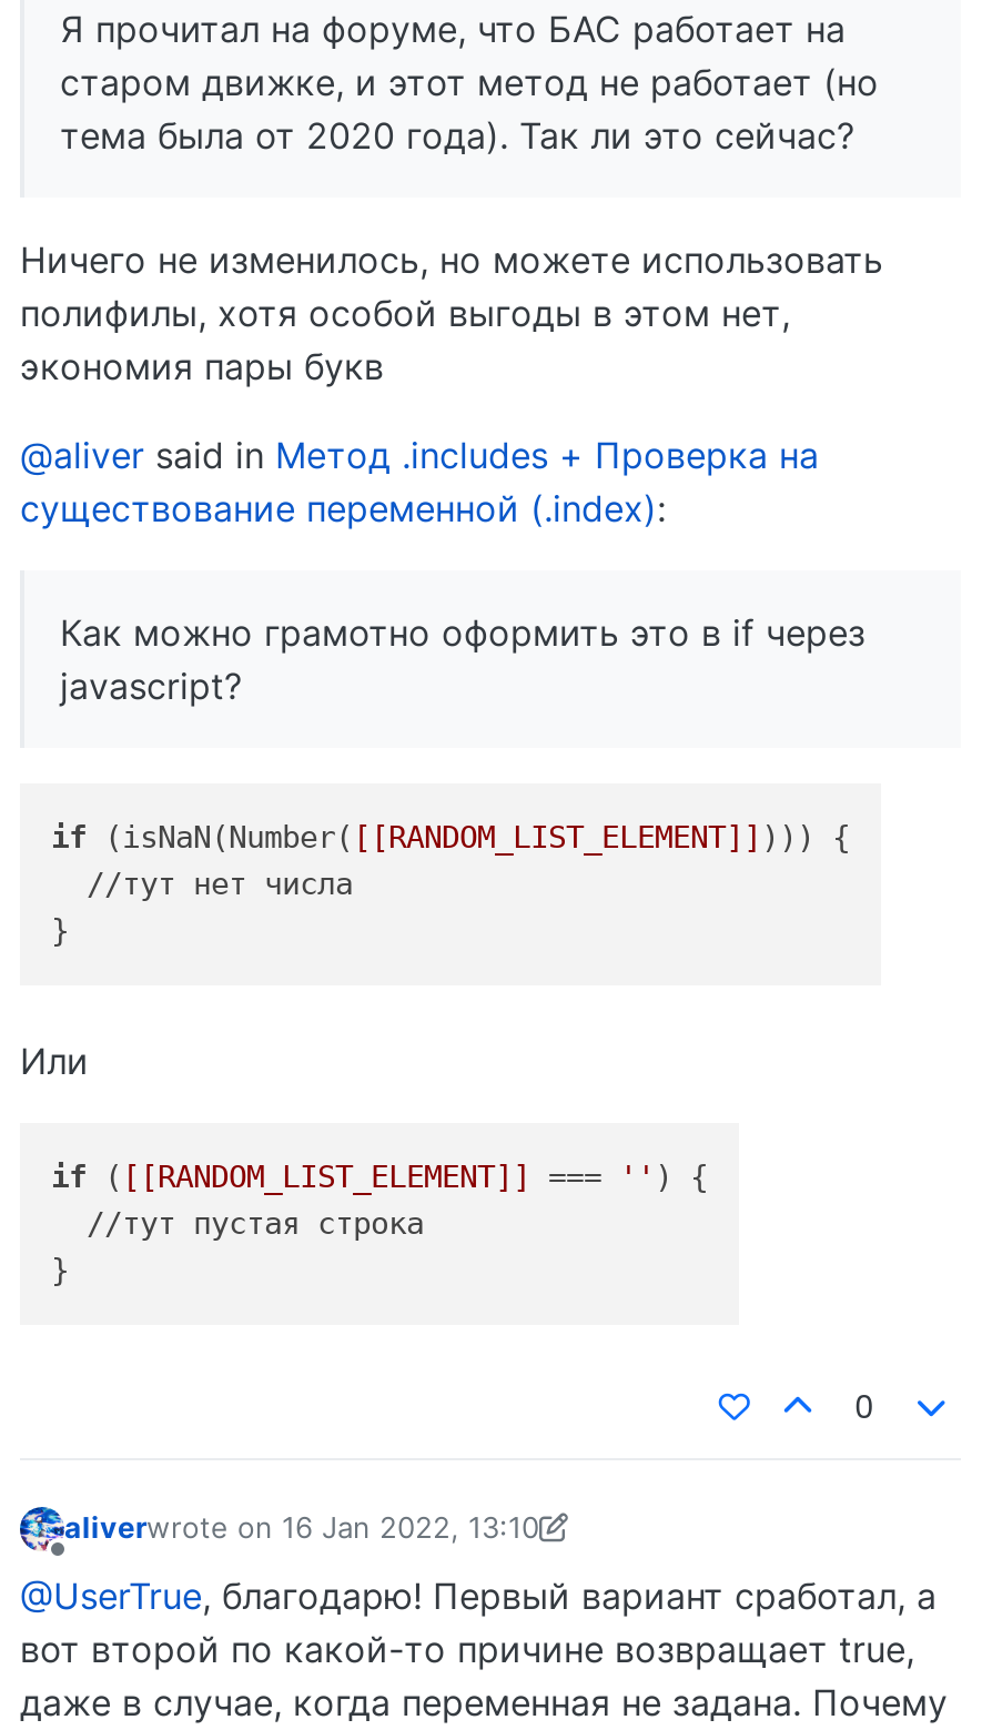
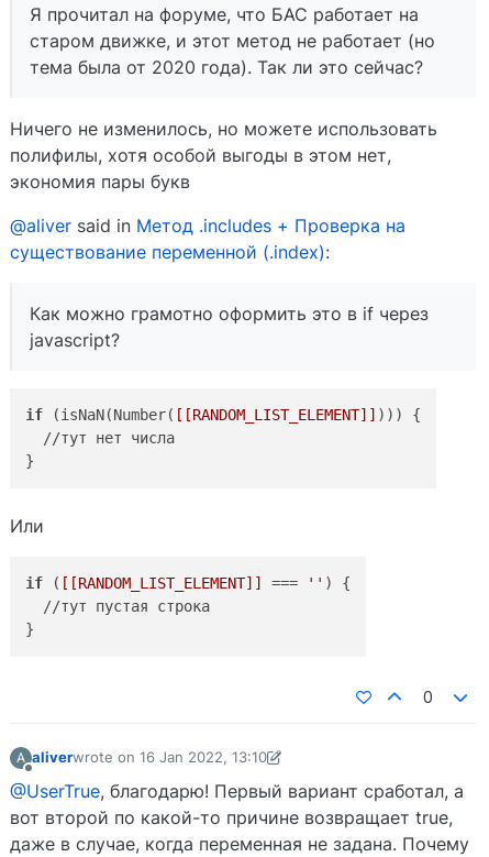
none -> [16,749,25,765] A

